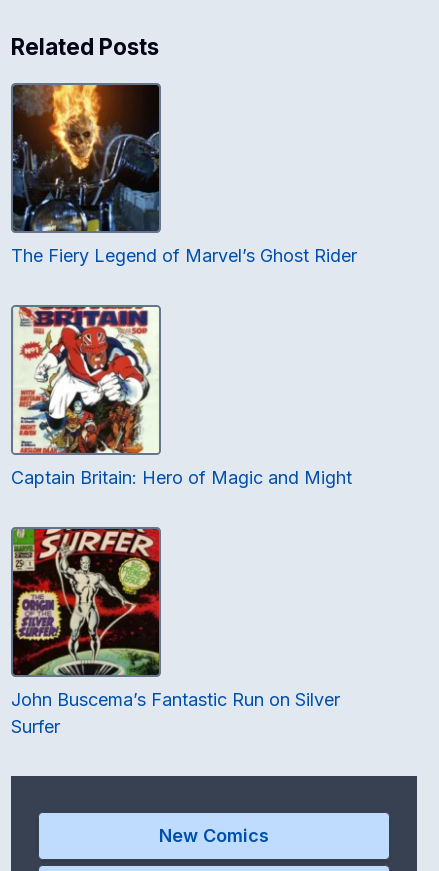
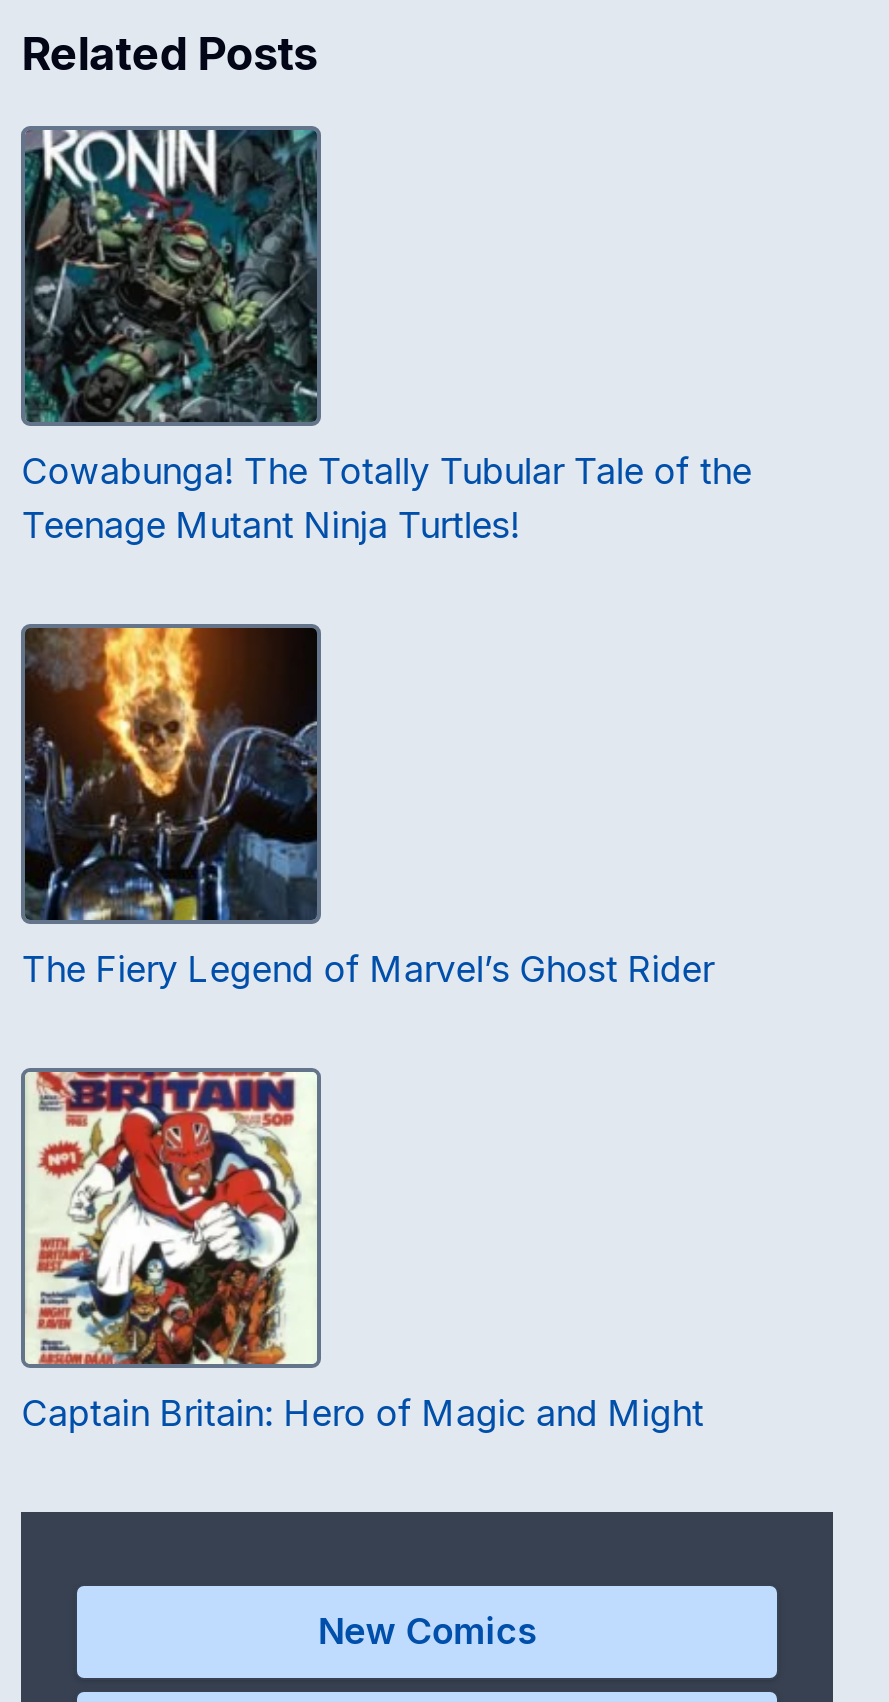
none -> [21,128,751,547] [image] | Cowabunga! The Totally Tubular Tale of the | Teenage Mutant Ninja Turtles!
moved [11,83,357,488] -> [21,624,713,1435]: [image] | The Fiery Legend of Marvel’s Ghost Rider | Captain Britain: Hero of Magic and Might
[11,527,340,737] [image] | John Buscema’s Fantastic Run on Silver | Surfer -> none

